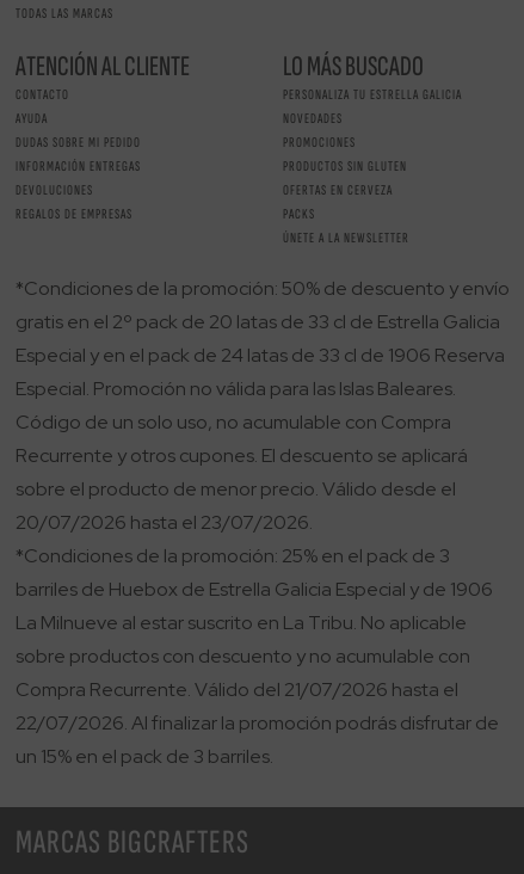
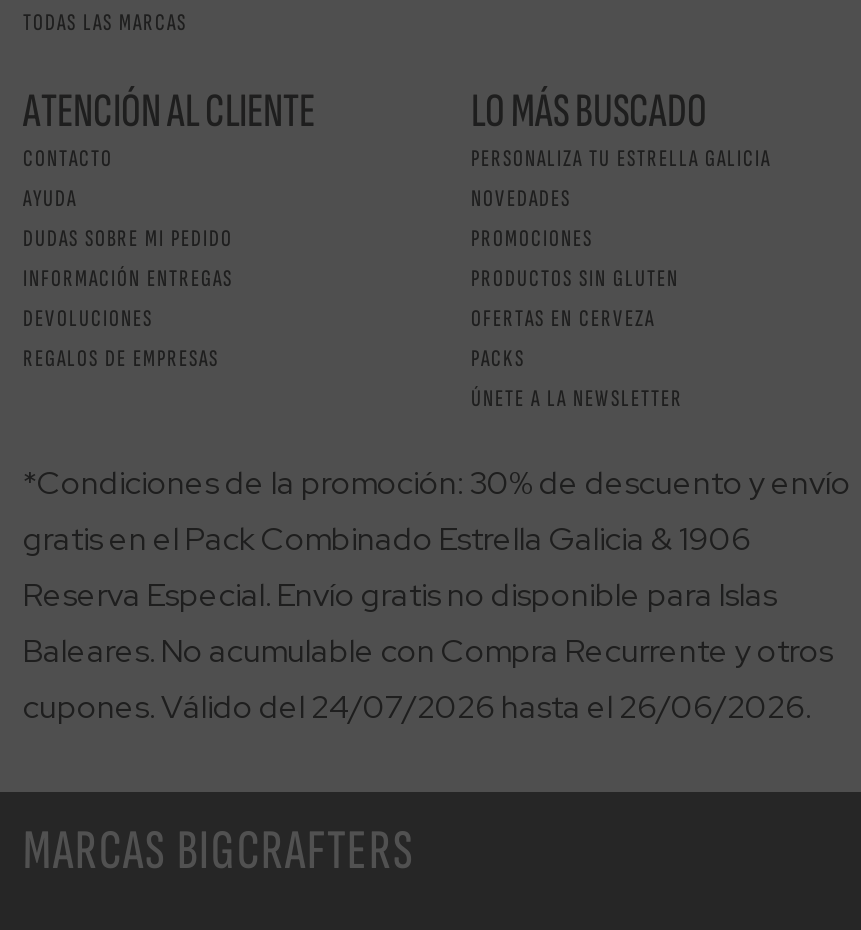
[16,276,510,769] *Condiciones de la promoción: 50% de descuento y envío | gratis en el 2º pack de 20 latas de 33 cl de Estrella Galicia | Especial y en el pack de 24 latas de 33 cl de 1906 Reserva | Especial. Promoción no válida para las Islas Baleares. | Código de un solo uso, no acumulable con Compra | Recurrente y otros cupones. El descuento se aplicará | sobre el producto de menor precio. Válido desde el | 20/07/2026 hasta el 23/07/2026. | *Condiciones de la promoción: 25% en el pack de 3 | barriles de Huebox de Estrella Galicia Especial y de 1906 | La Milnueve al estar suscrito en La Tribu. No aplicable | sobre productos con descuento y no acumulable con | Compra Recurrente. Válido del 21/07/2026 hasta el | 22/07/2026. Al finalizar la promoción podrás disfrutar de | un 15% en el pack de 3 barriles. -> [23,462,851,728] *Condiciones de la promoción: 30% de descuento y envío | gratis en el Pack Combinado Estrella Galicia & 1906 | Reserva Especial. Envío gratis no disponible para Islas | Baleares. No acumulable con Compra Recurrente y otros | cupones. Válido del 24/07/2026 hasta el 26/06/2026.

